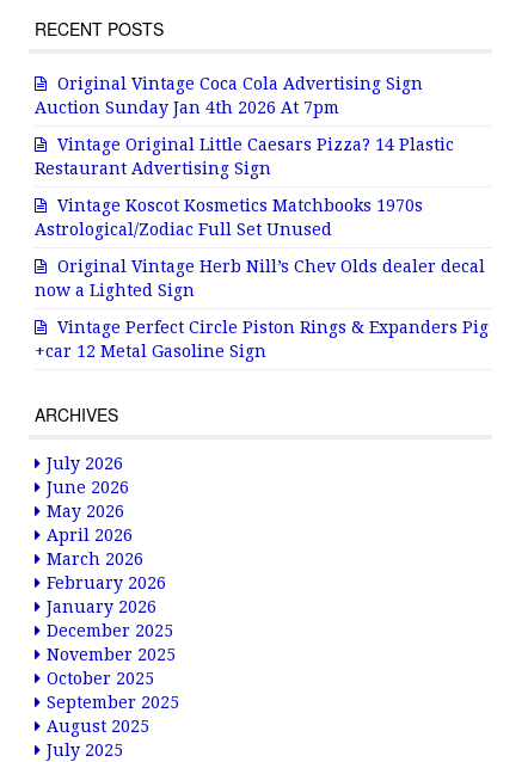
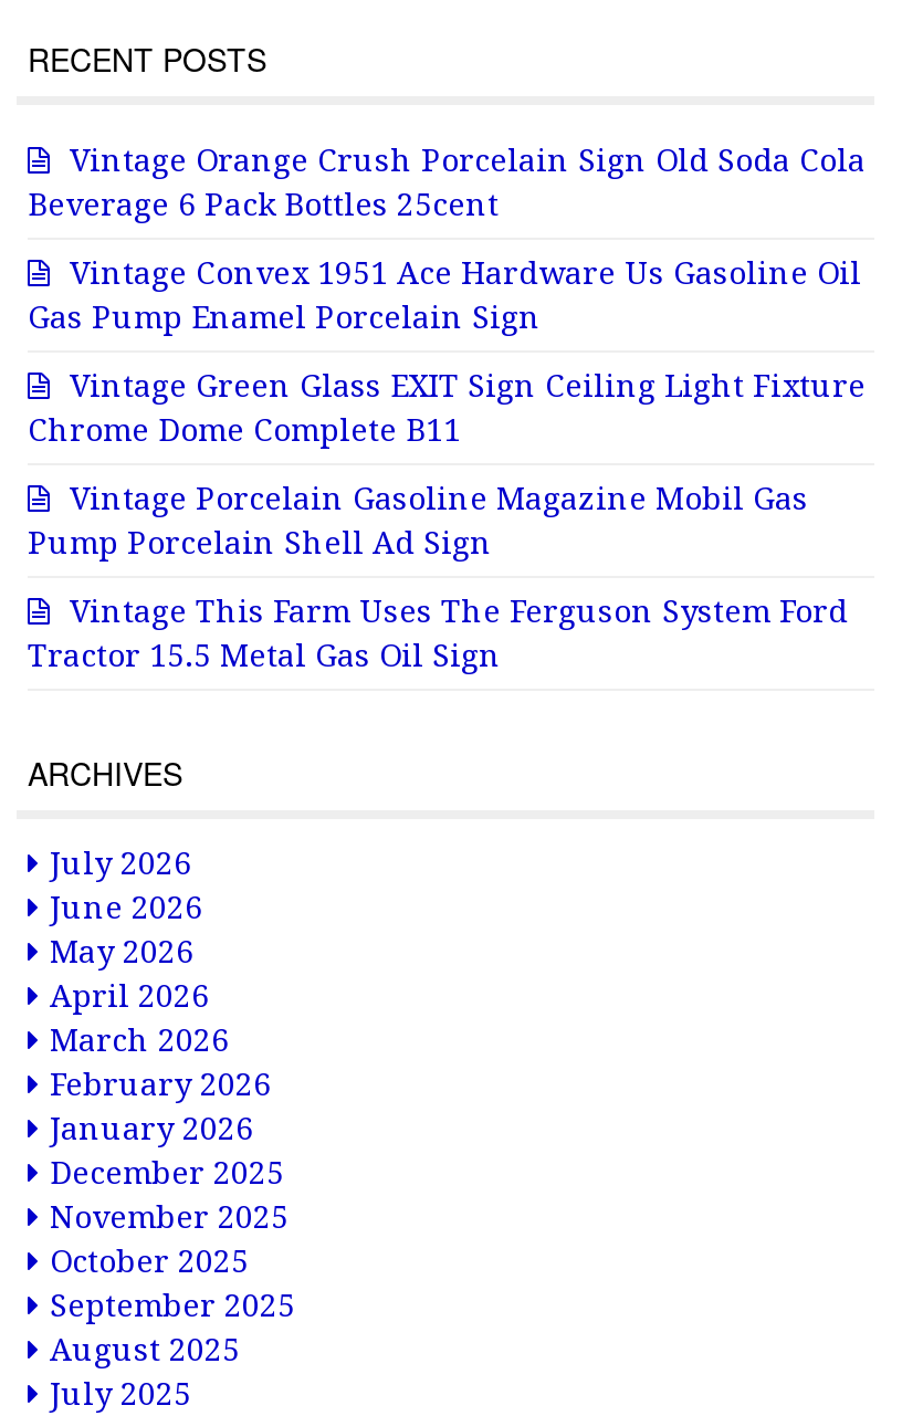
[35,74,423,117] Original Vintage Coca Cola Advertising Sign | Auction Sunday Jan 4th 2026 At 7pm -> [28,143,866,222] Vintage Orange Crush Porcelain Sign Old Soda Cola | Beverage 6 Pack Bottles 25cent
[35,135,454,178] Vintage Original Little Caesars Pizza? 14 Plastic | Restaurant Advertising Sign -> [28,255,861,335] Vintage Convex 1951 Ace Hardware Us Gasoline Oil | Gas Pump Enamel Porcelain Sign
[35,196,423,239] Vintage Koscot Kosmetics Matchbooks 1970s | Astrological/Zodiac Full Set Unused -> [28,368,866,448] Vintage Green Glass EXIT Sign Ceiling Light Fixture | Chrome Dome Complete B11
[35,257,485,300] Original Vintage Herb Nill’s Chev Olds dealer decal | now a Lighted Sign -> [28,481,808,560] Vintage Porcelain Gasoline Magazine Mobil Gas | Pump Porcelain Shell Ad Sign
[35,318,489,361] Vintage Perfect Circle Piston Rings & Expanders Pig | +car 12 Metal Gasoline Sign -> [28,594,848,673] Vintage This Farm Uses The Ferguson System Ford | Tractor 15.5 Metal Gas Oil Sign

